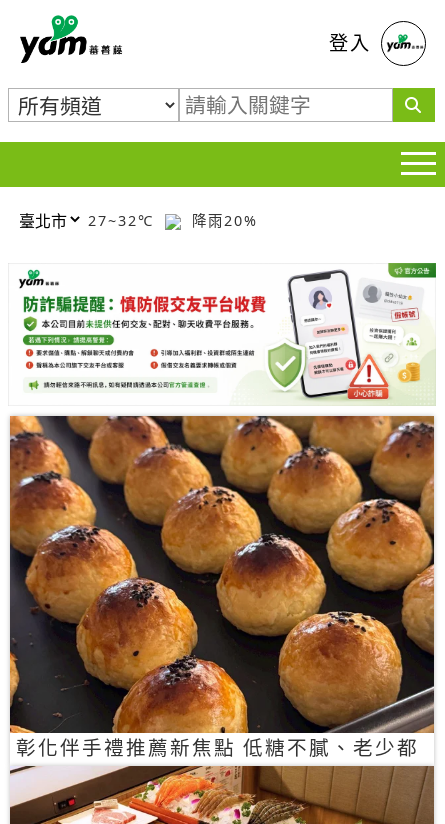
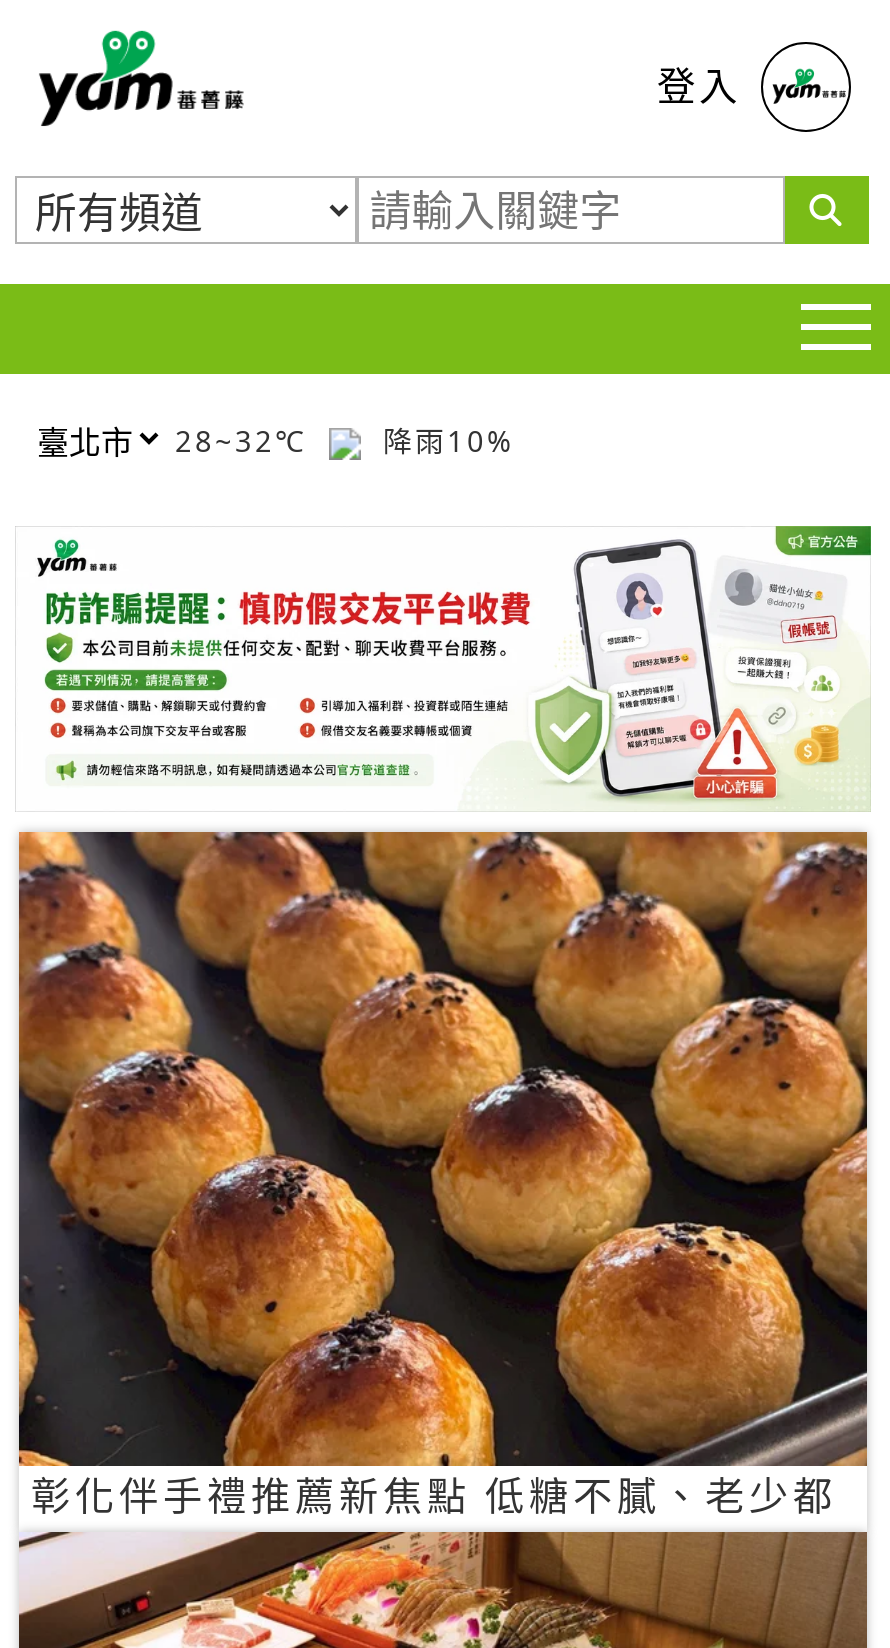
[88,210,160,229] 27~32℃ -> [175,421,319,459] 28~32℃
[186,210,258,229] 降雨20% -> [371,421,515,459] 降雨10%

